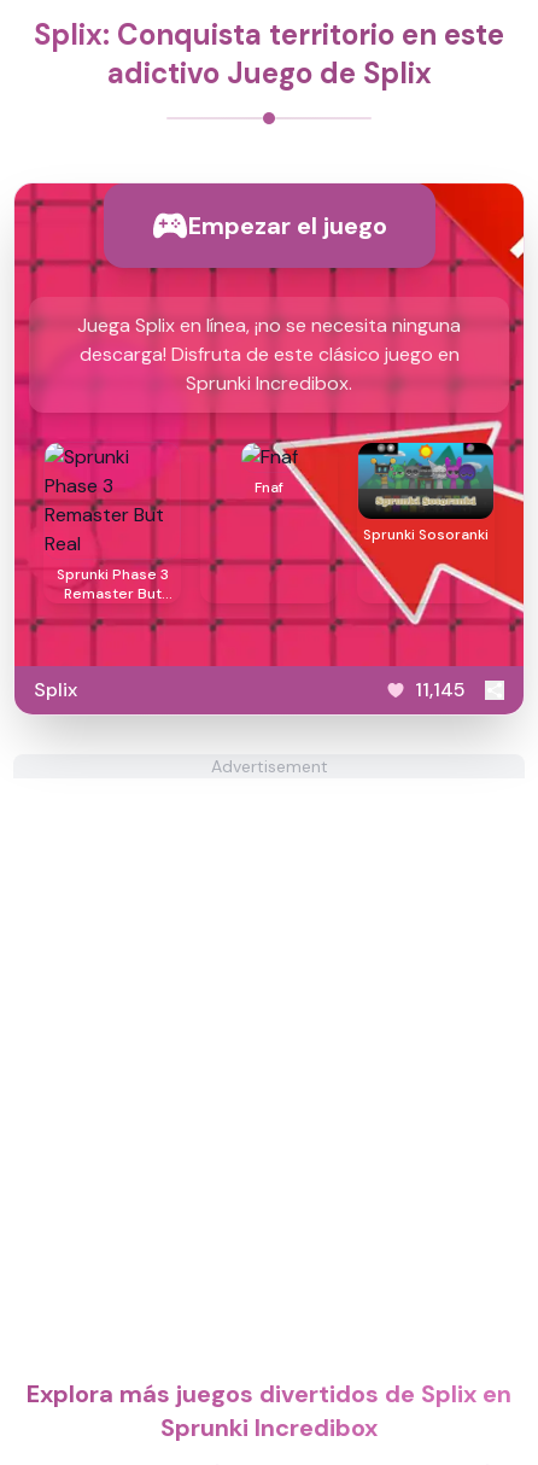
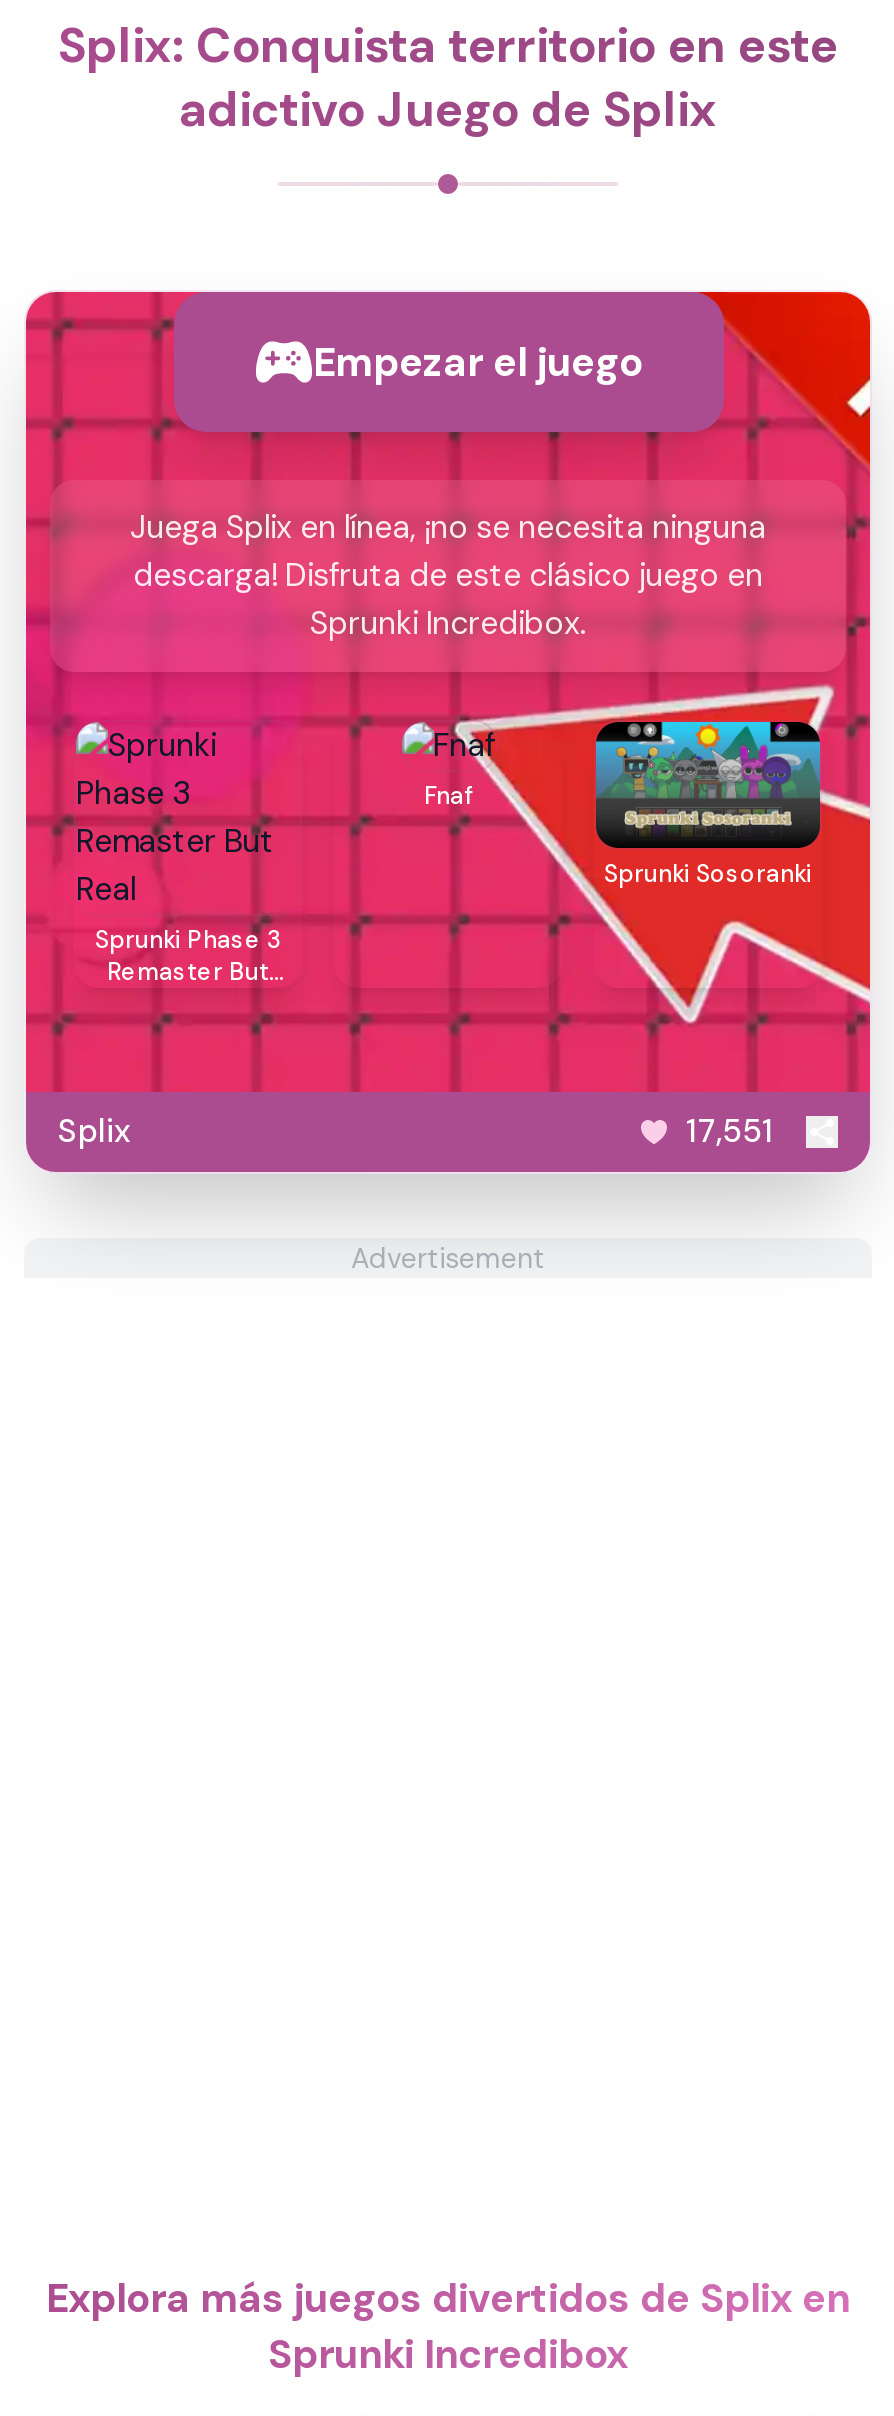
[415,677,466,702] 11,145 -> [686,1110,774,1152] 17,551

